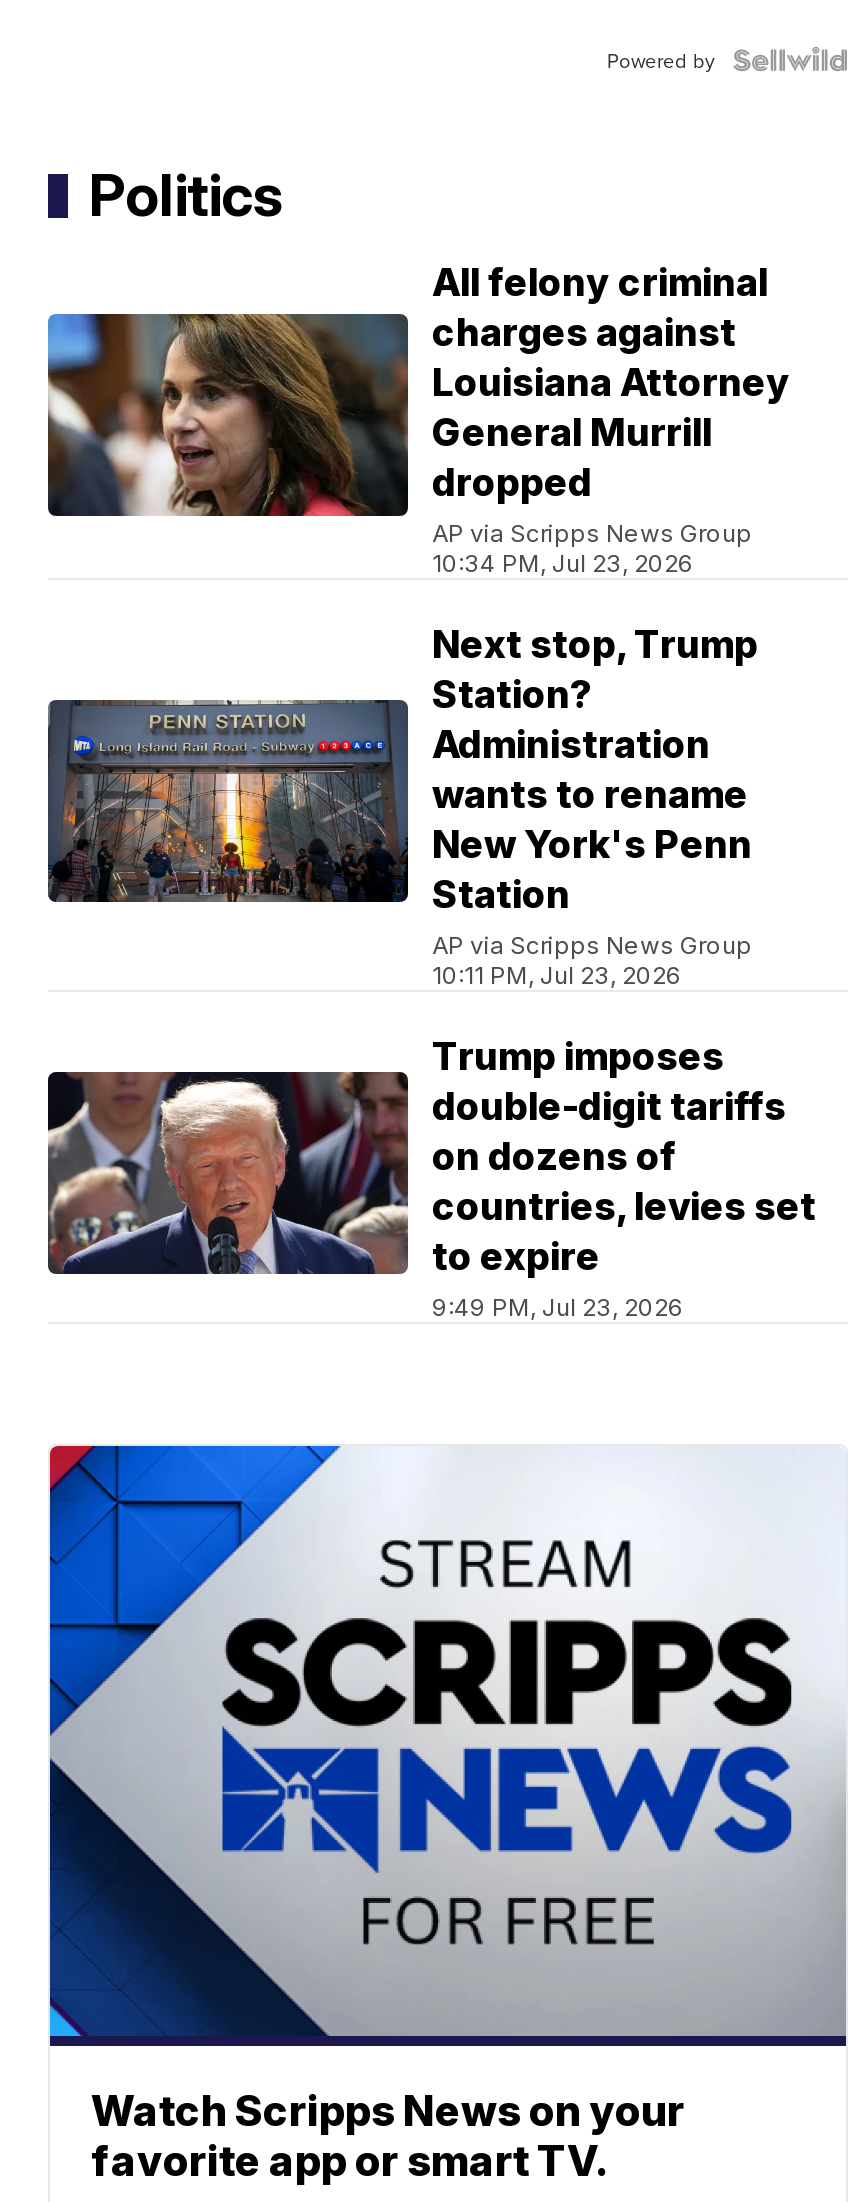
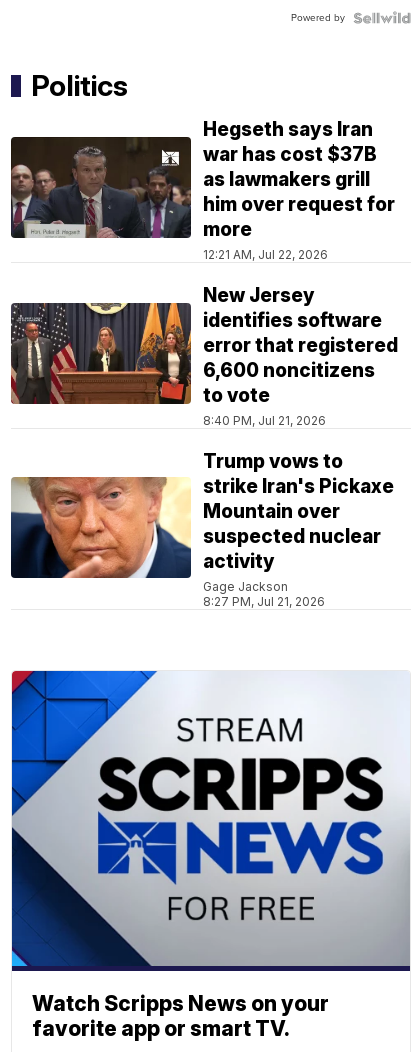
[46,261,790,579] [image] | All felony criminal | charges against | Louisiana Attorney | General Murrill | dropped | AP via Scripps News Group | 10:34 PM, Jul 23, 2026 -> [10,118,395,262] [image] | Hegseth says Iran | war has cost $37B | as lawmakers grill | him over request for | more | 12:21 AM, Jul 22, 2026
[46,623,758,991] [image] | Next stop, Trump | Station? | Administration | wants to rename | New York's Penn | Station | AP via Scripps News Group | 10:11 PM, Jul 23, 2026 -> [10,284,398,428] [image] | New Jersey | identifies software | error that registered | 6,600 noncitizens | to vote | 8:40 PM, Jul 21, 2026
[46,1035,816,1323] [image] | Trump imposes | double-digit tariffs | on dozens of | countries, levies set | to expire | 9:49 PM, Jul 23, 2026 -> [10,450,394,609] [image] | Trump vows to | strike Iran's Pickaxe | Mountain over | suspected nuclear | activity | Gage Jackson | 8:27 PM, Jul 21, 2026

